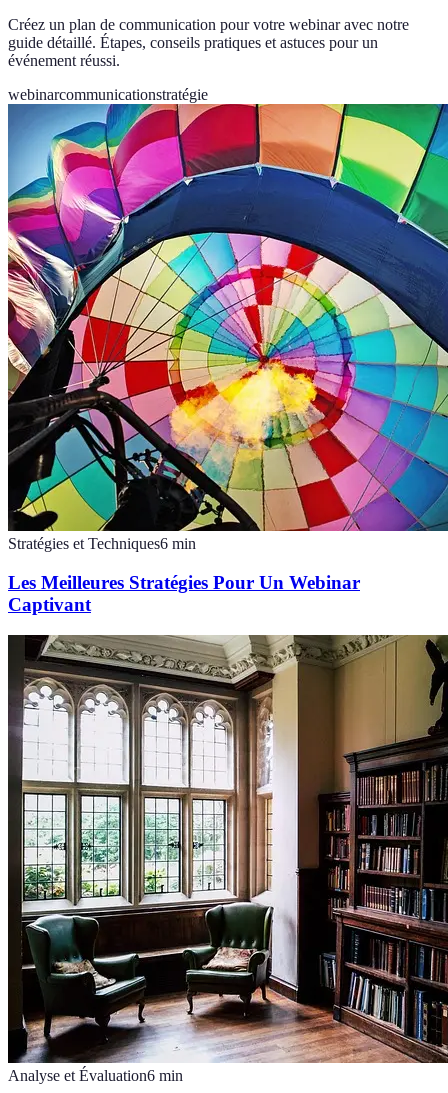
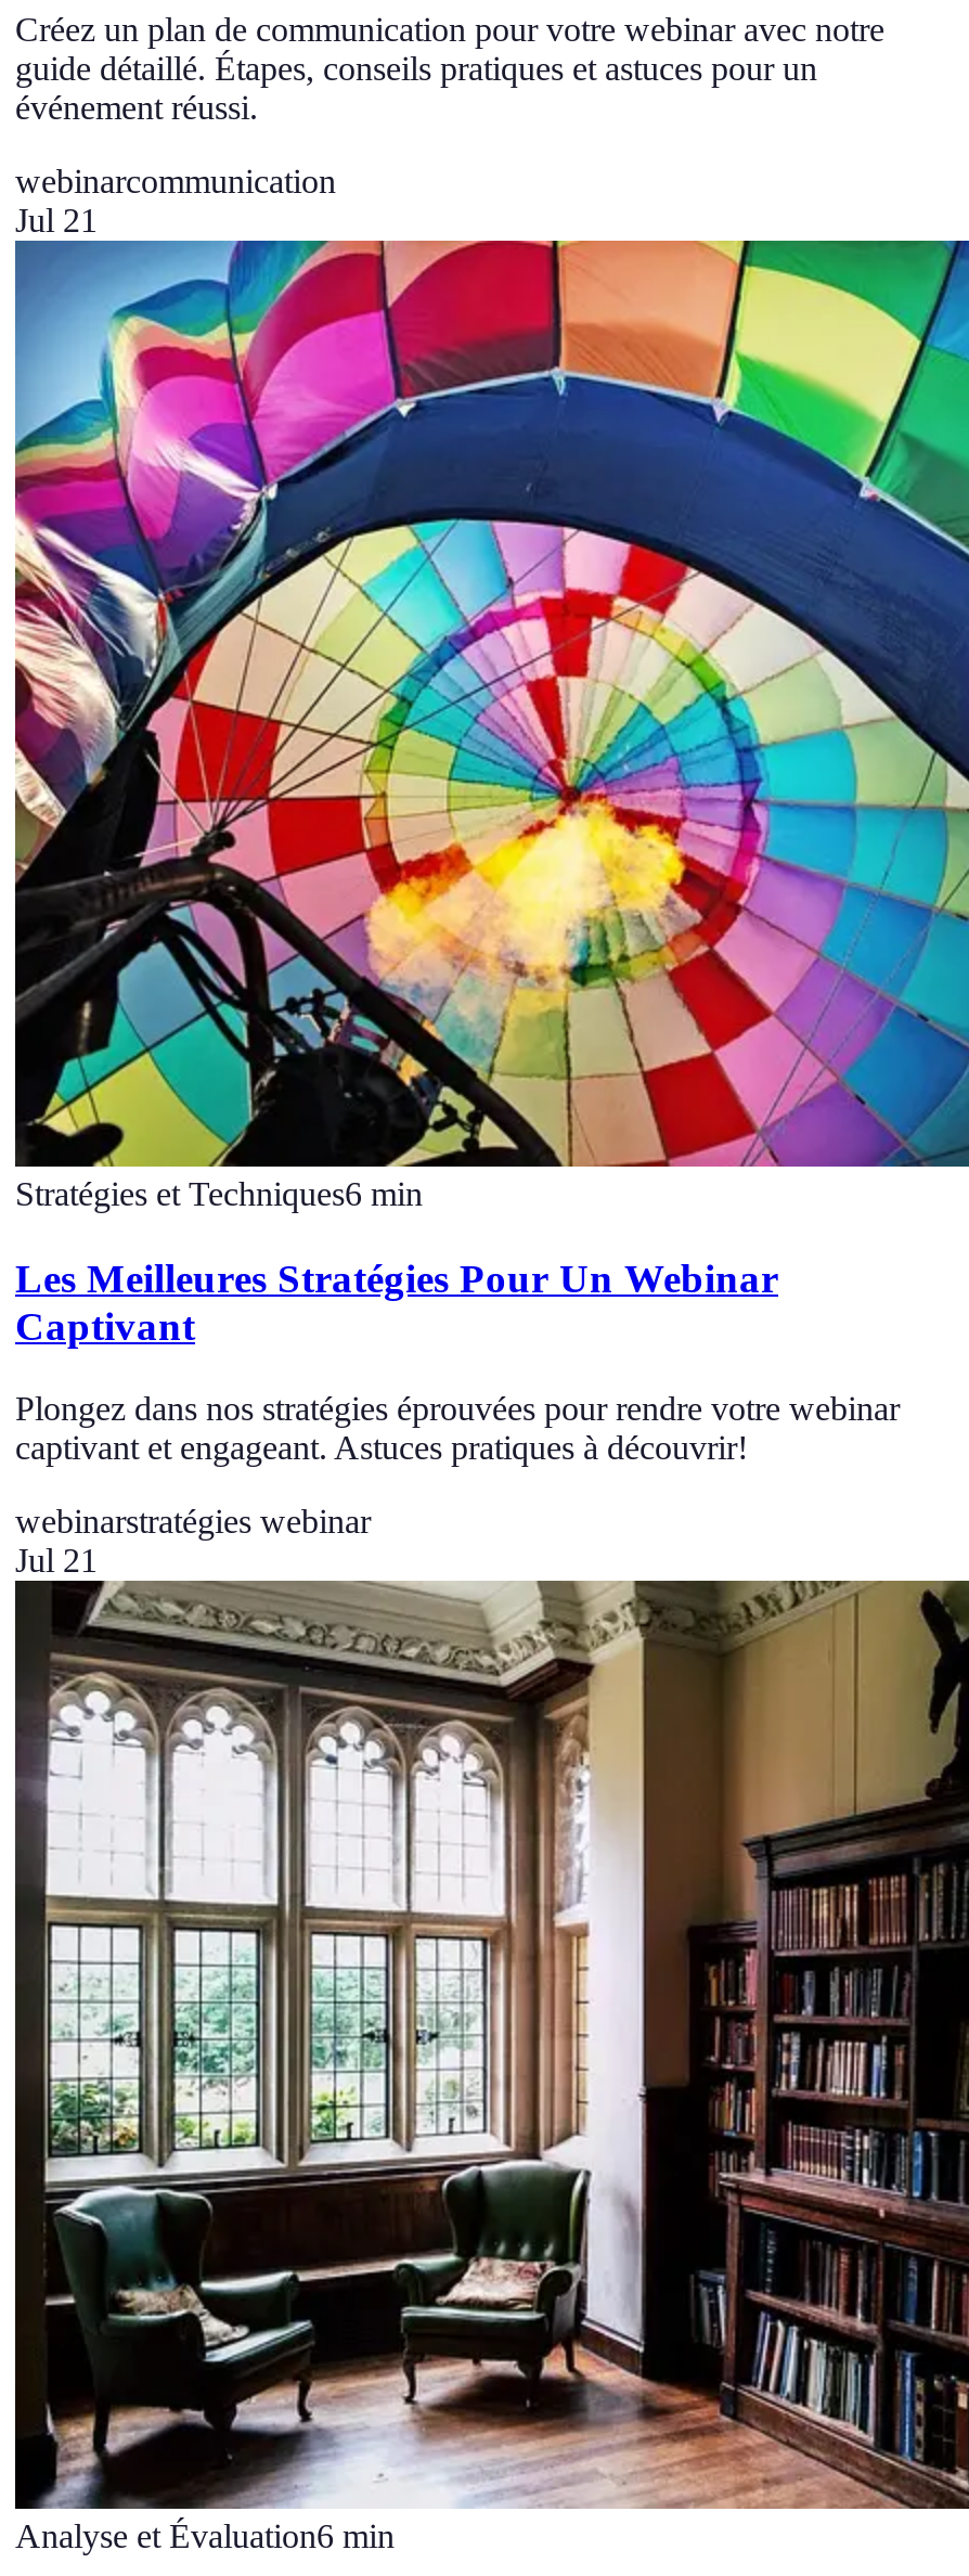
[8,86,208,103] webinarcommunicationstratégie -> [15,163,336,239] webinarcommunication | Jul 21
none -> [15,1391,900,1580] Plongez dans nos stratégies éprouvées pour rendre votre webinar | captivant et engageant. Astuces pratiques à découvrir! | webinarstratégies webinar | Jul 21

